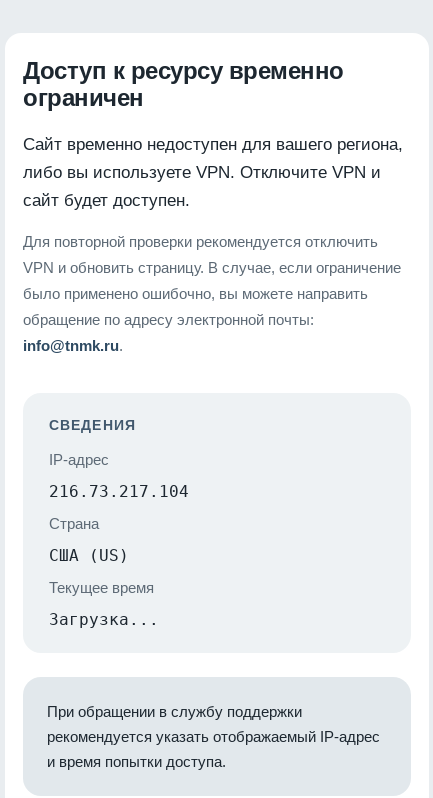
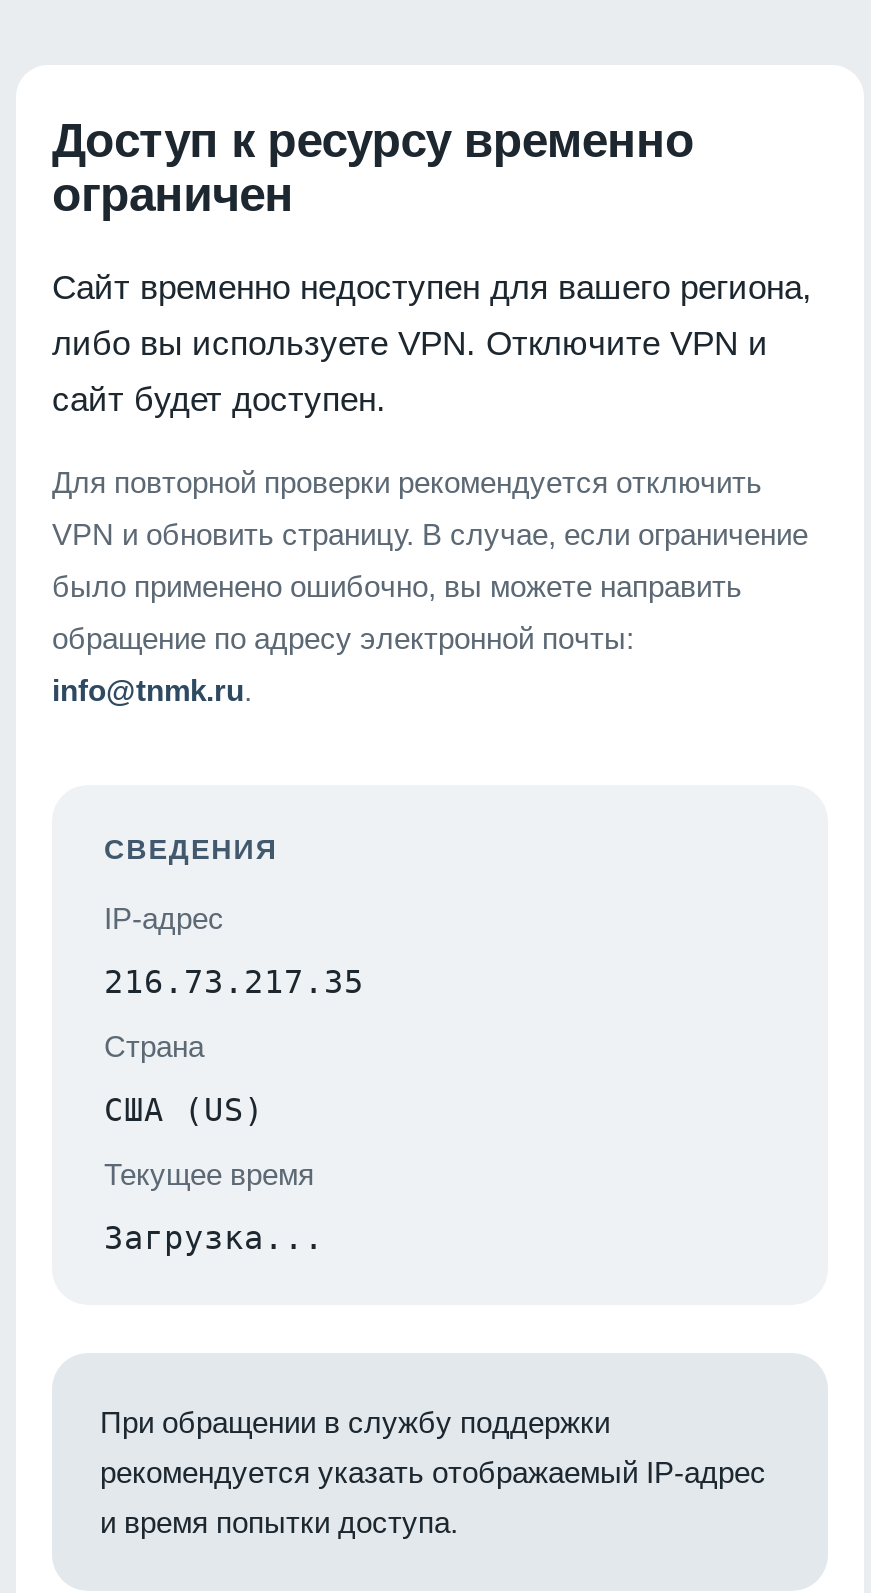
[49,481,189,500] 216.73.217.104 -> [104,962,364,1000] 216.73.217.35

